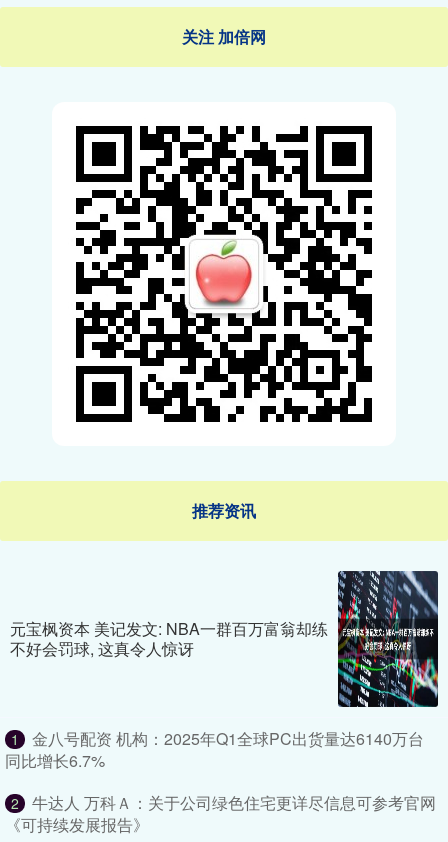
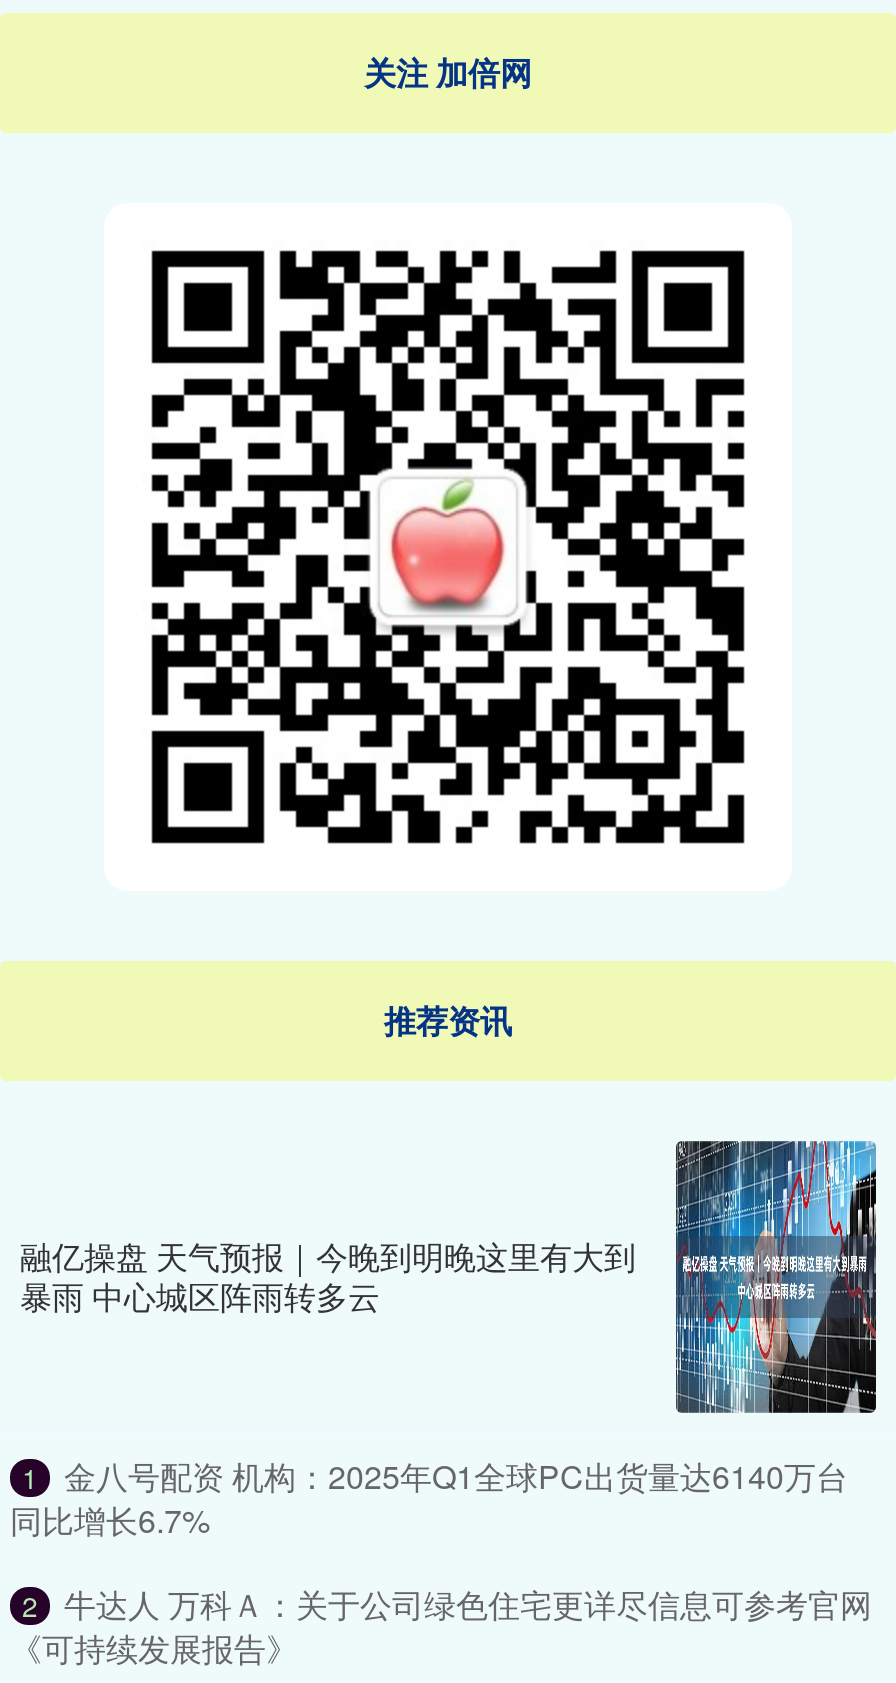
[10,570,439,708] [image] | 元宝枫资本 美记发文: NBA一群百万富翁却练 | 不好会罚球, 这真令人惊讶 -> [20,1139,878,1415] [image] | 融亿操盘 天气预报｜今晚到明晚这里有大到 | 暴雨 中心城区阵雨转多云

